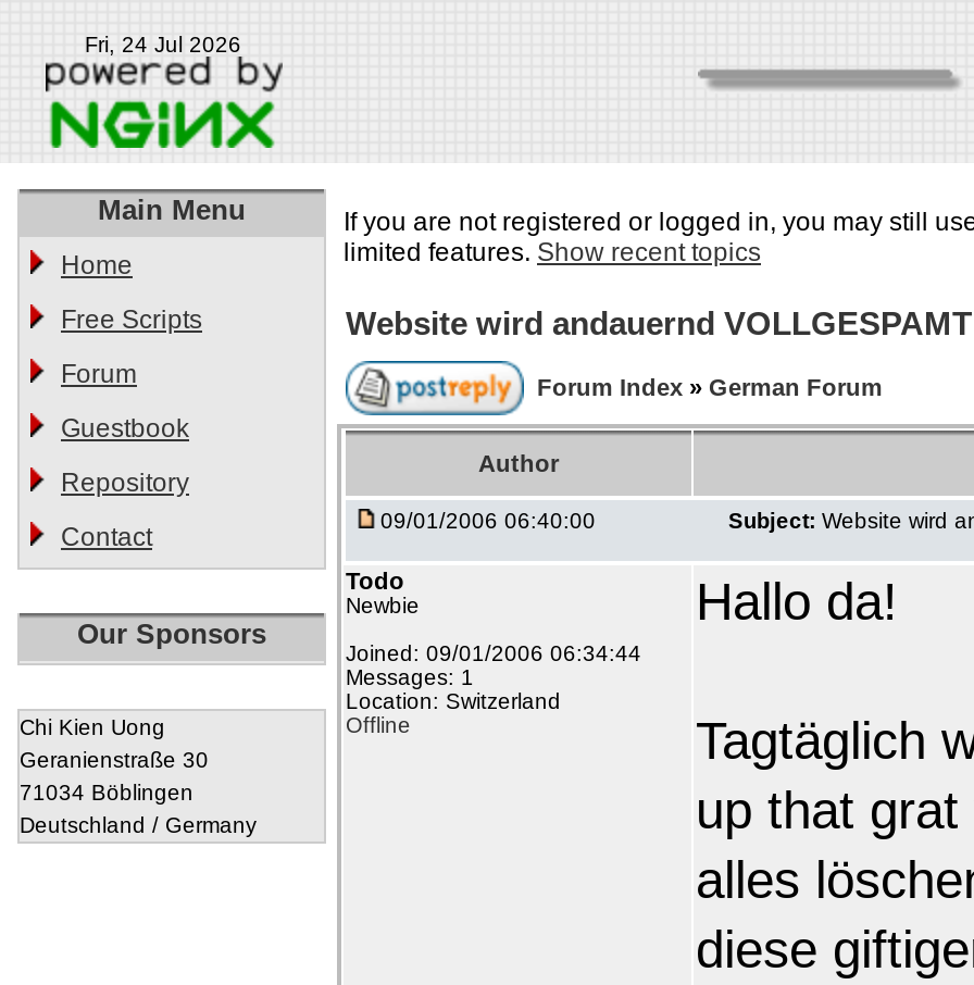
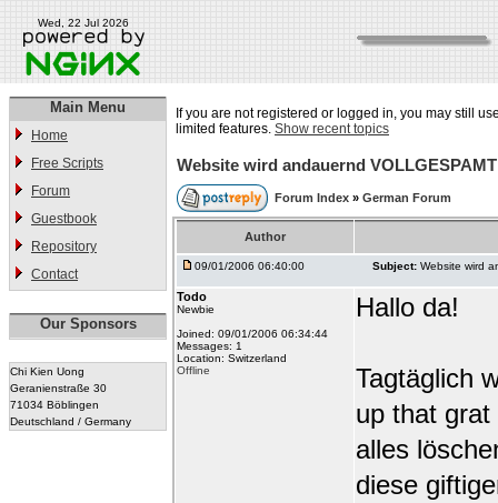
[85,33,241,57] Fri, 24 Jul 2026 -> [38,17,129,29] Wed, 22 Jul 2026

